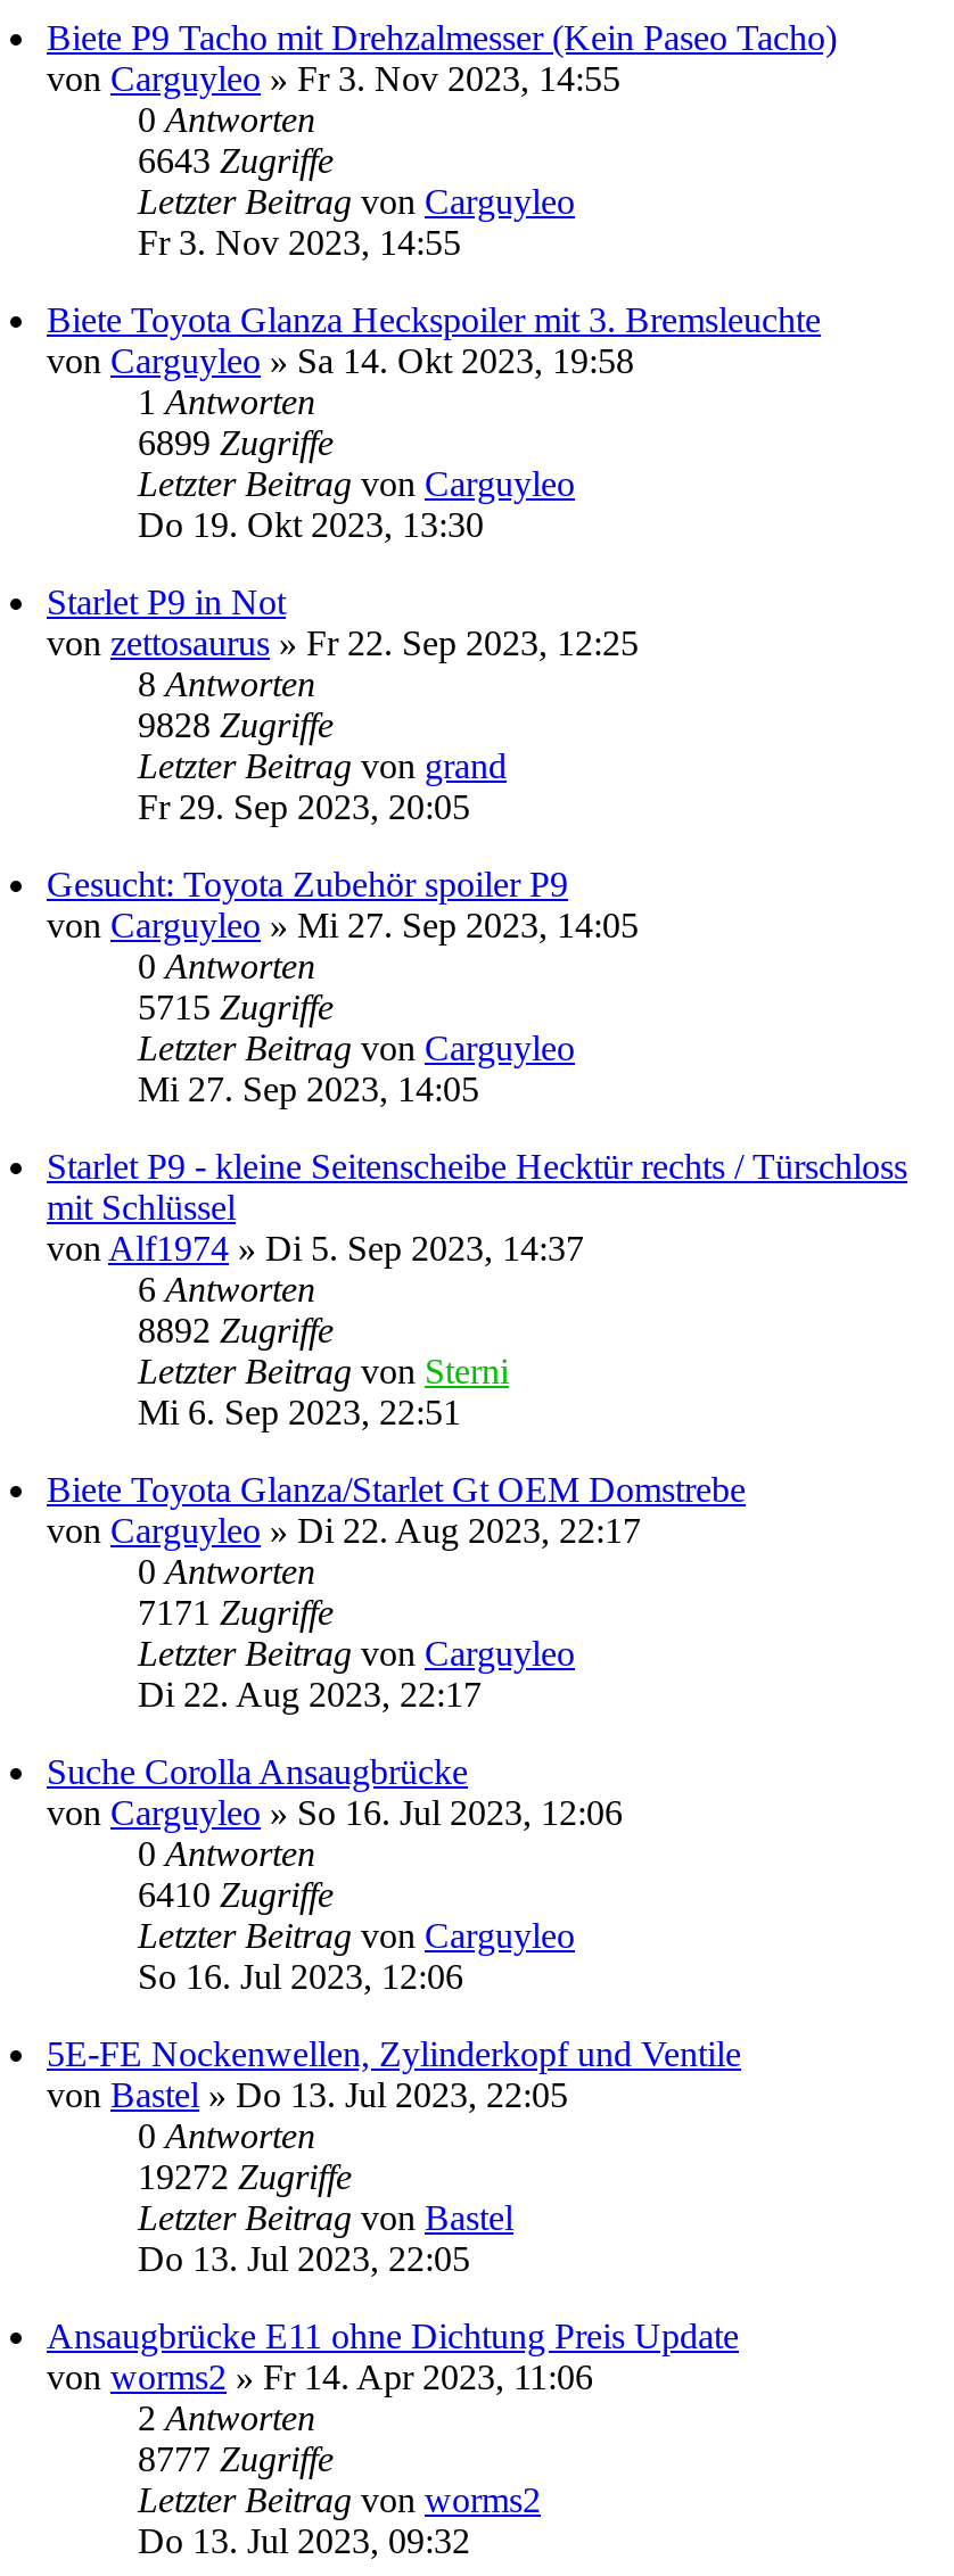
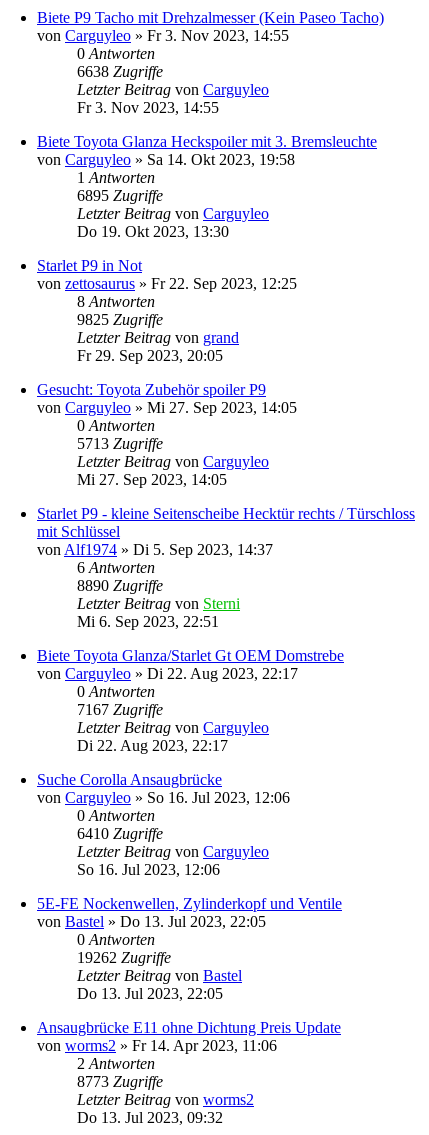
[138,140,334,179] 6643 Zugriffe -> [77,63,163,80] 6638 Zugriffe
[138,423,334,461] 6899 Zugriffe -> [77,187,163,204] 6895 Zugriffe
[138,705,334,743] 9828 Zugriffe -> [77,311,163,328] 9825 Zugriffe
[138,987,334,1026] 5715 Zugriffe -> [77,435,163,452] 5713 Zugriffe
[138,1310,334,1349] 8892 Zugriffe -> [77,577,163,594] 8890 Zugriffe
[138,1592,334,1631] 7171 Zugriffe -> [77,701,163,718] 7167 Zugriffe
[138,2157,352,2195] 19272 Zugriffe -> [77,949,171,966] 19262 Zugriffe
[138,2439,334,2477] 8777 Zugriffe -> [77,1073,163,1090] 8773 Zugriffe

